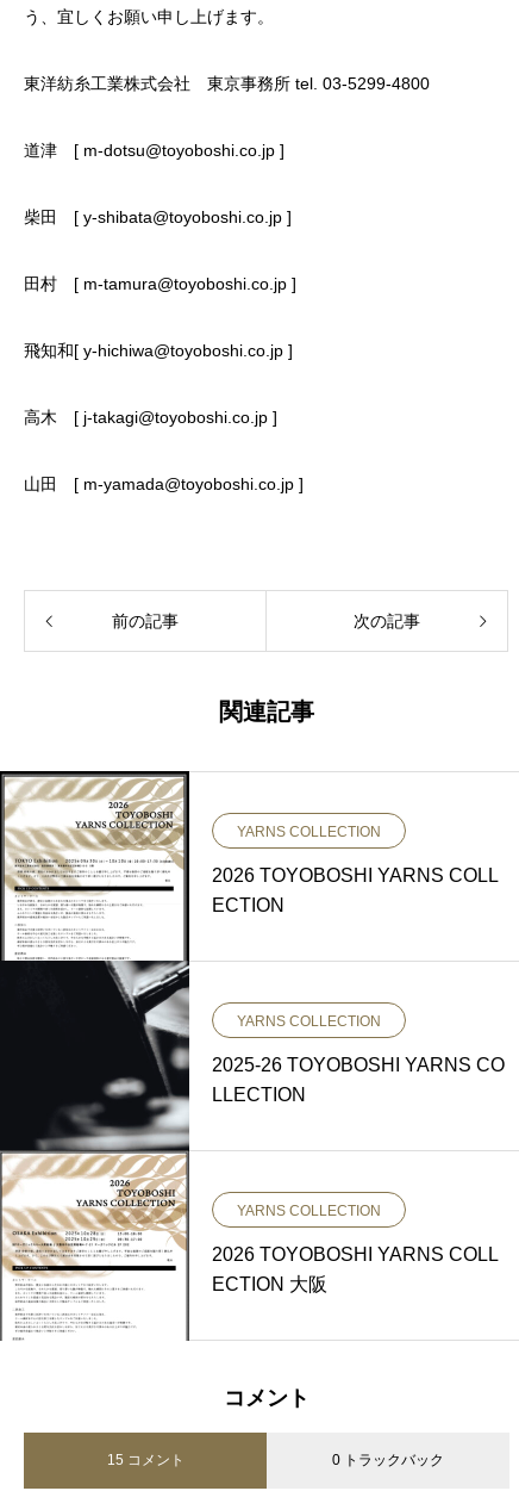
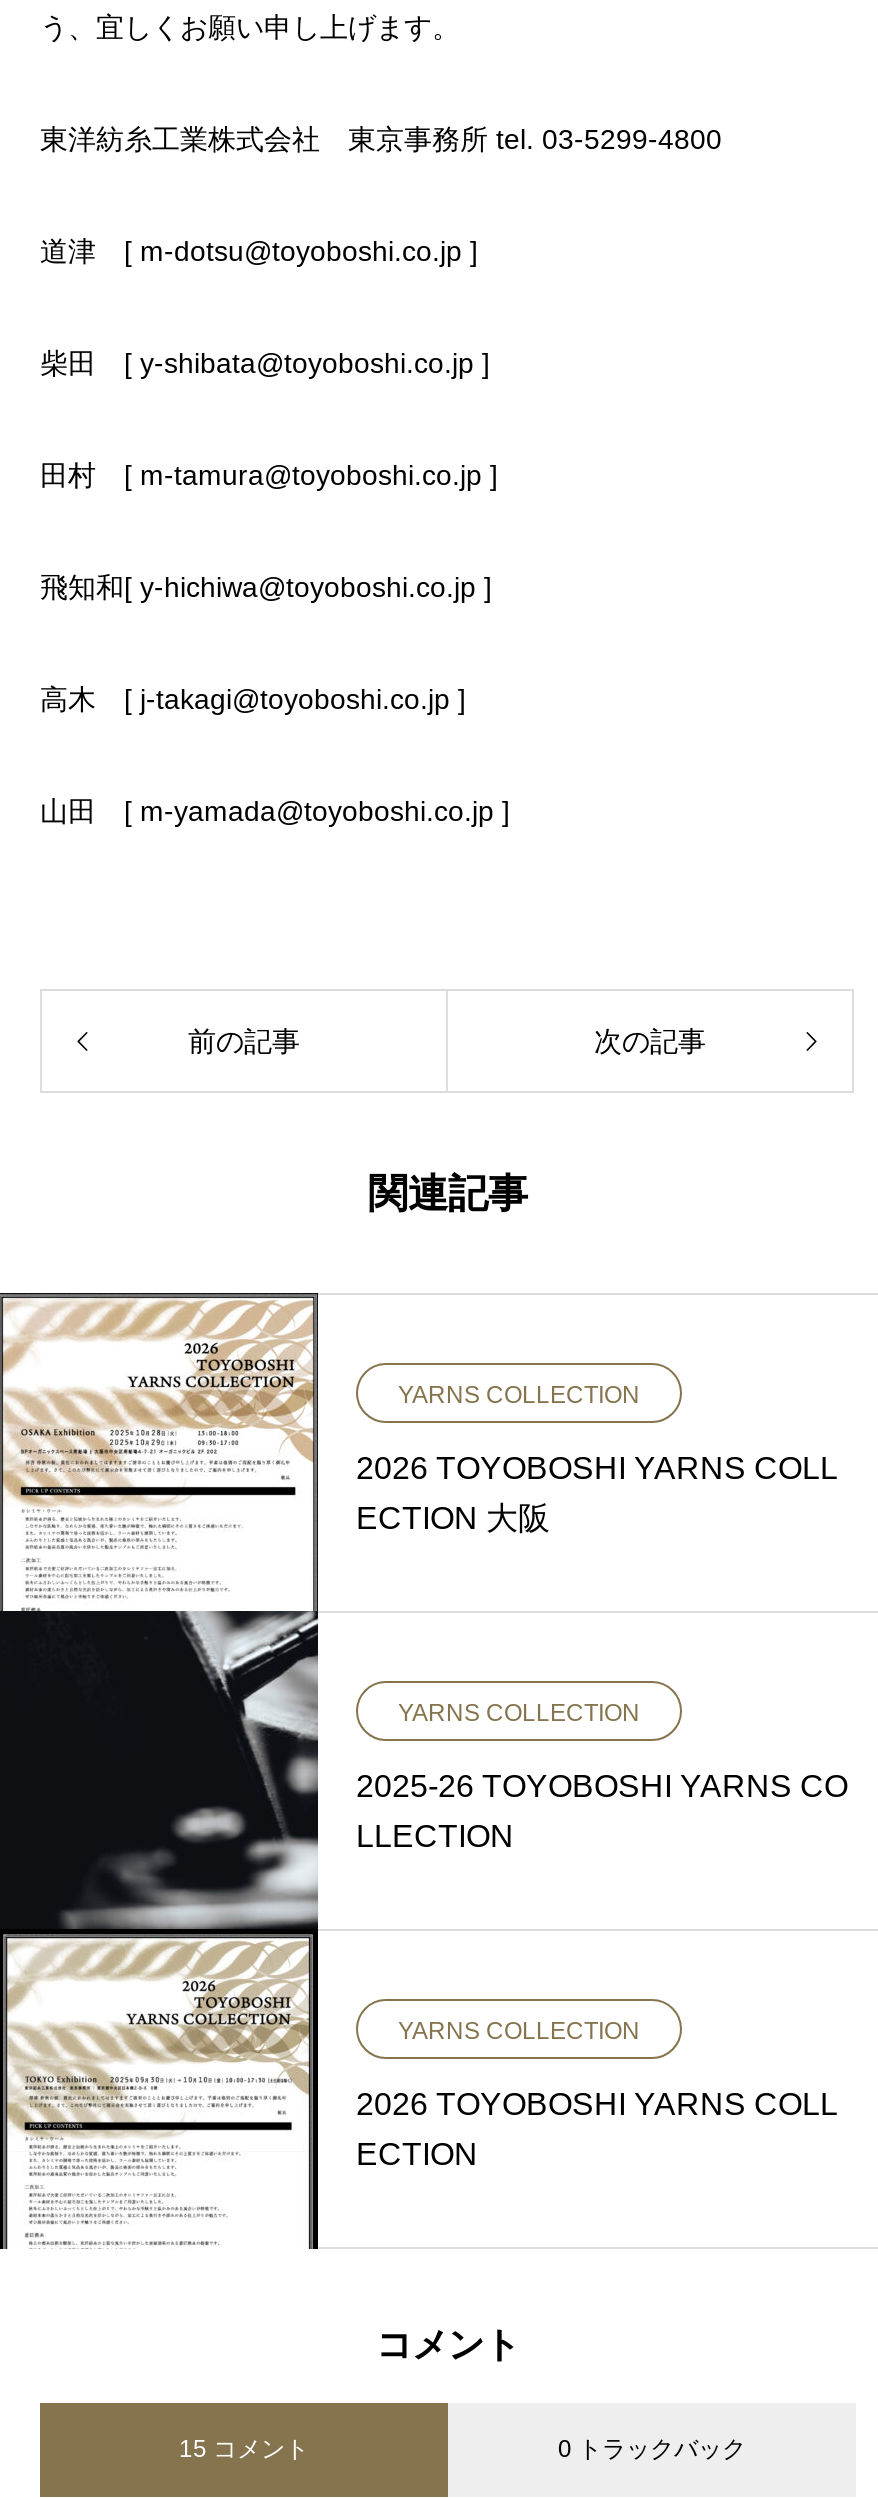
moved [4,771,284,961] -> [6,1929,478,2249]: [image] | ECTION
moved [4,1150,327,1341] -> [6,1293,550,1611]: [image] | ECTION 大阪

